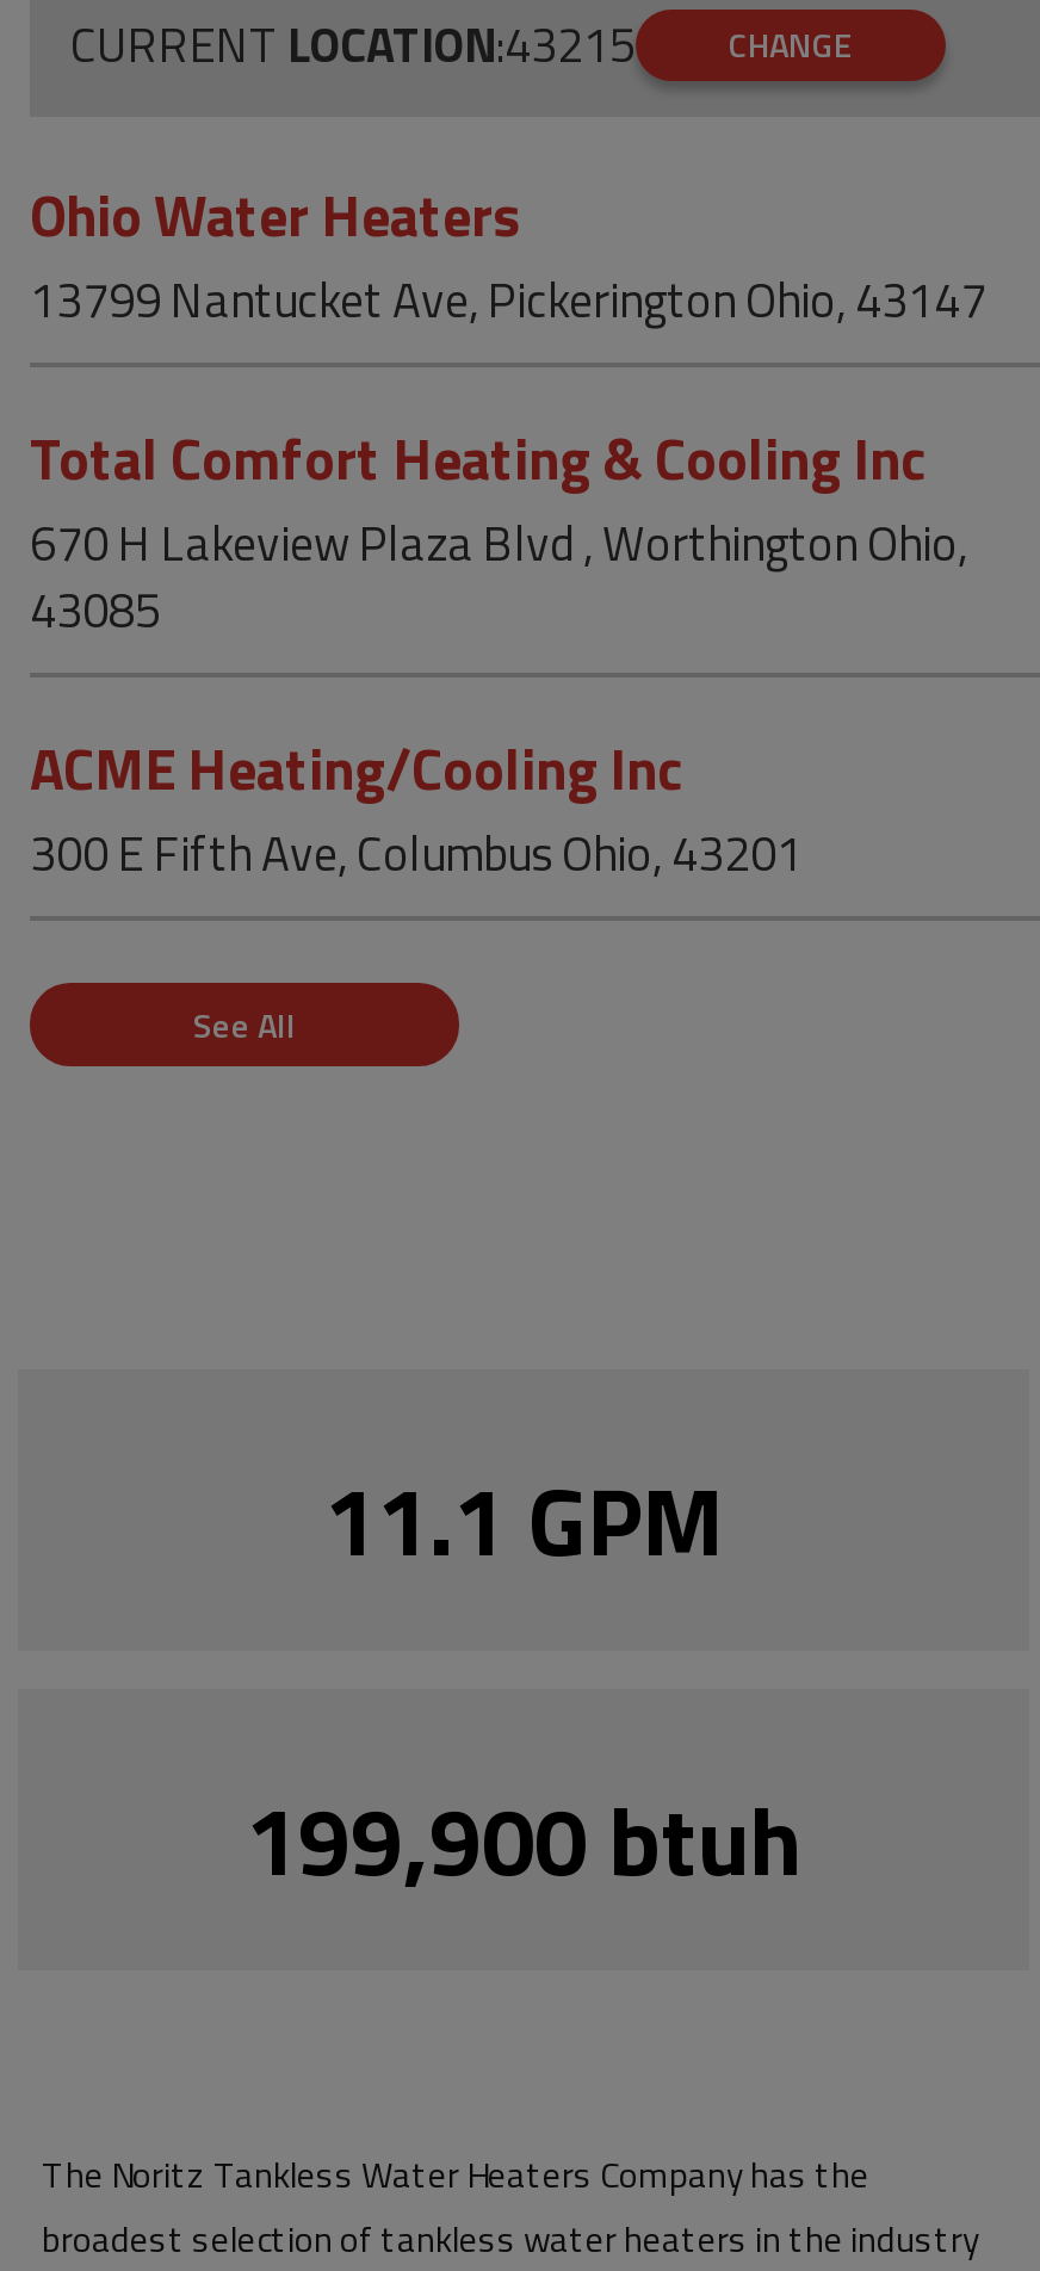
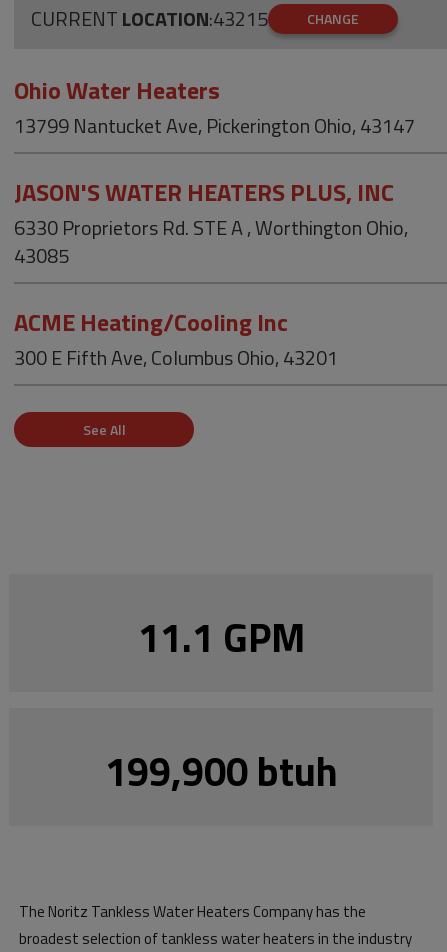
[30,415,967,579] Total Comfort Heating & Cooling Inc | 670 H Lakeview Plaza Blvd , Worthington Ohio, -> [14,174,408,243] JASON'S WATER HEATERS PLUS, INC | 6330 Proprietors Rd. STE A , Worthington Ohio,

